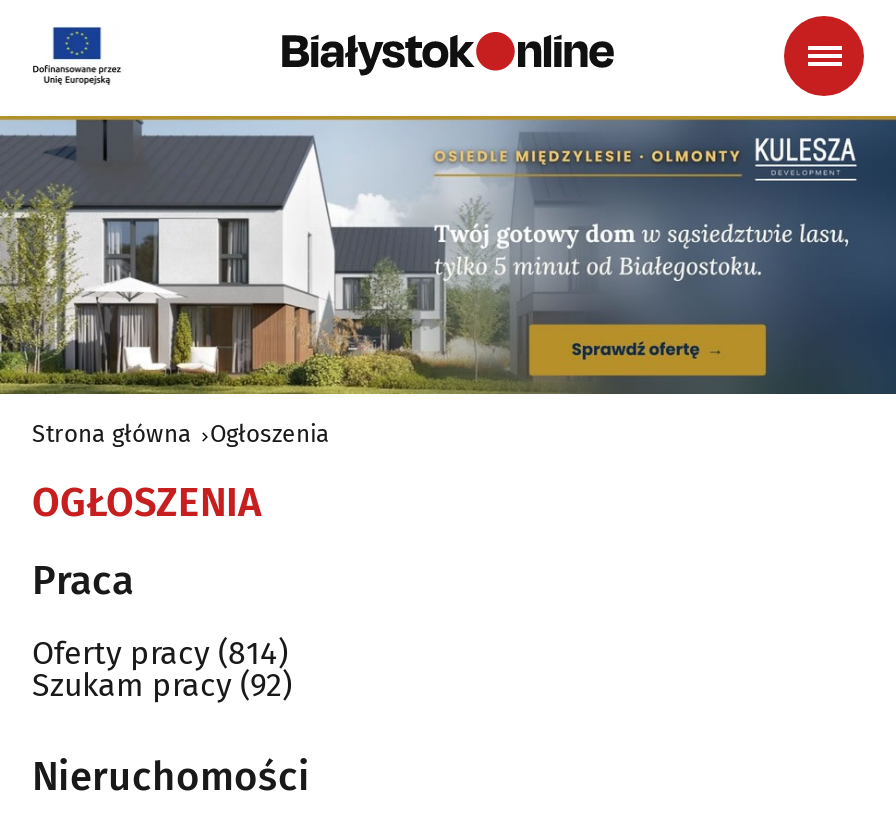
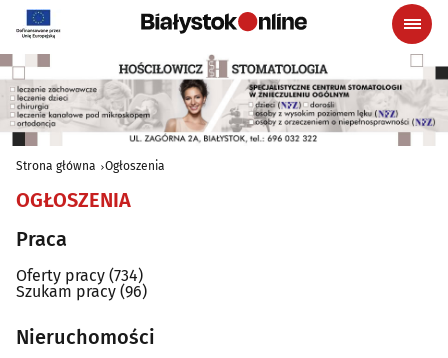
[6,114,890,396] [image] -> [3,53,445,147] [image]
[32,633,288,671] Oferty pracy (814) -> [16,266,143,285] Oferty pracy (734)
[32,665,292,703] Szukam pracy(92) -> [16,282,147,301] Szukam pracy(96)

